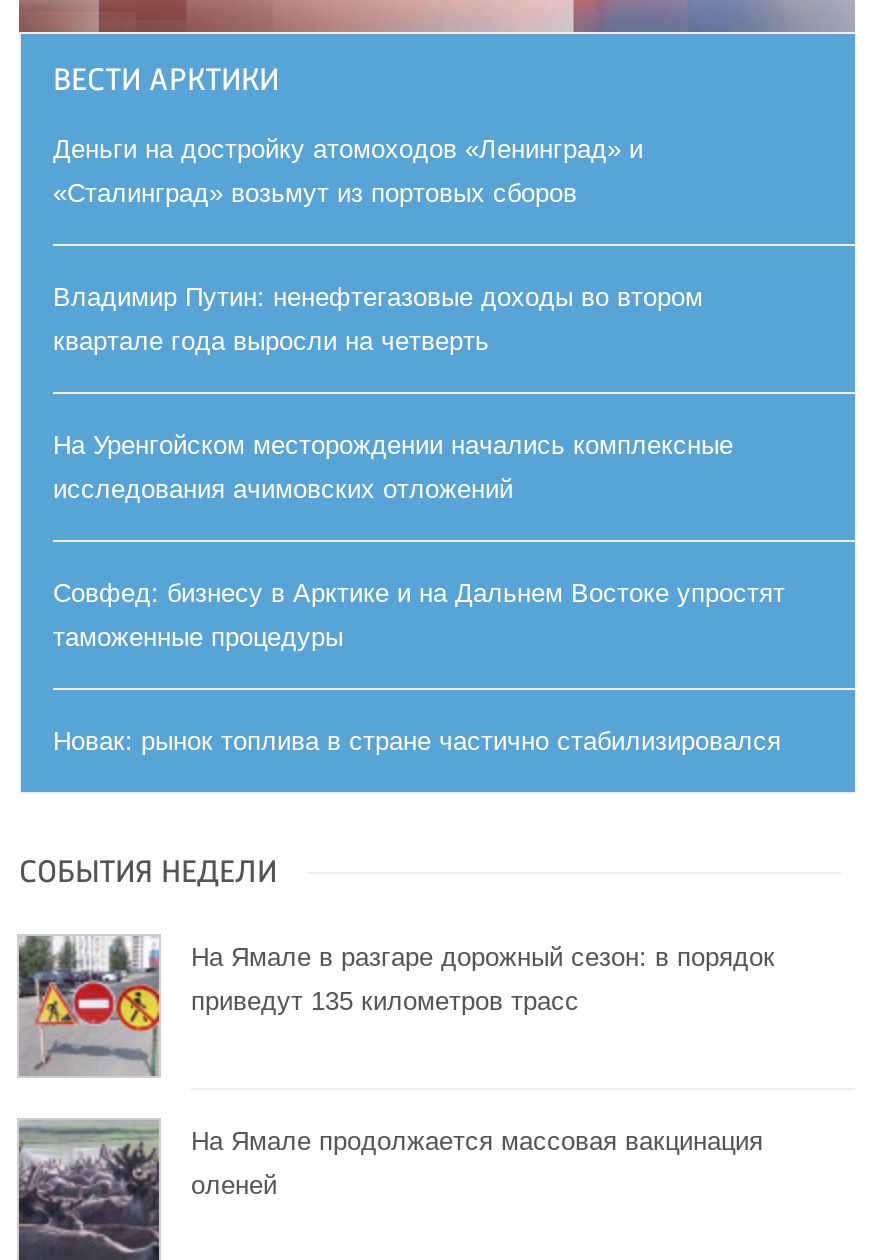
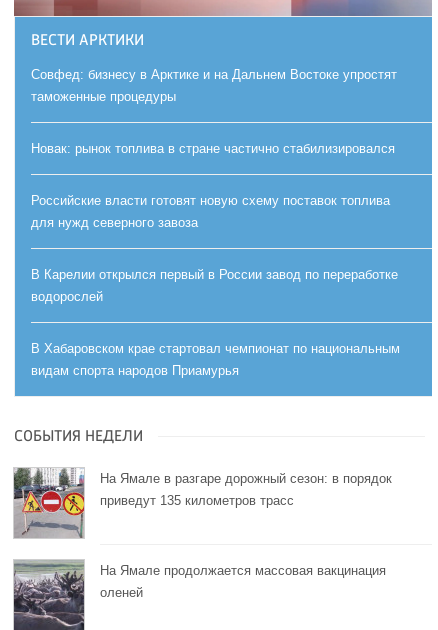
[53,135,733,505] Деньги на достройку атомоходов «Ленинград» и | «Сталинград» возьмут из портовых сборов | Владимир Путин: ненефтегазовые доходы во втором | квартале года выросли на четверть | На Уренгойском месторождении начались комплексные | исследования ачимовских отложений -> none
moved [53,579,785,757] -> [31,67,397,156]: Совфед: бизнесу в Арктике и на Дальнем Востоке упростят | таможенные процедуры | Новак: рынок топлива в стране частично стабилизировался
none -> [31,193,400,378] Российские власти готовят новую схему поставок топлива | для нужд северного завоза | В Карелии открылся первый в России завод по переработке | водорослей | В Хабаровском крае стартовал чемпионат по национальным | видам спорта народов Приамурья

